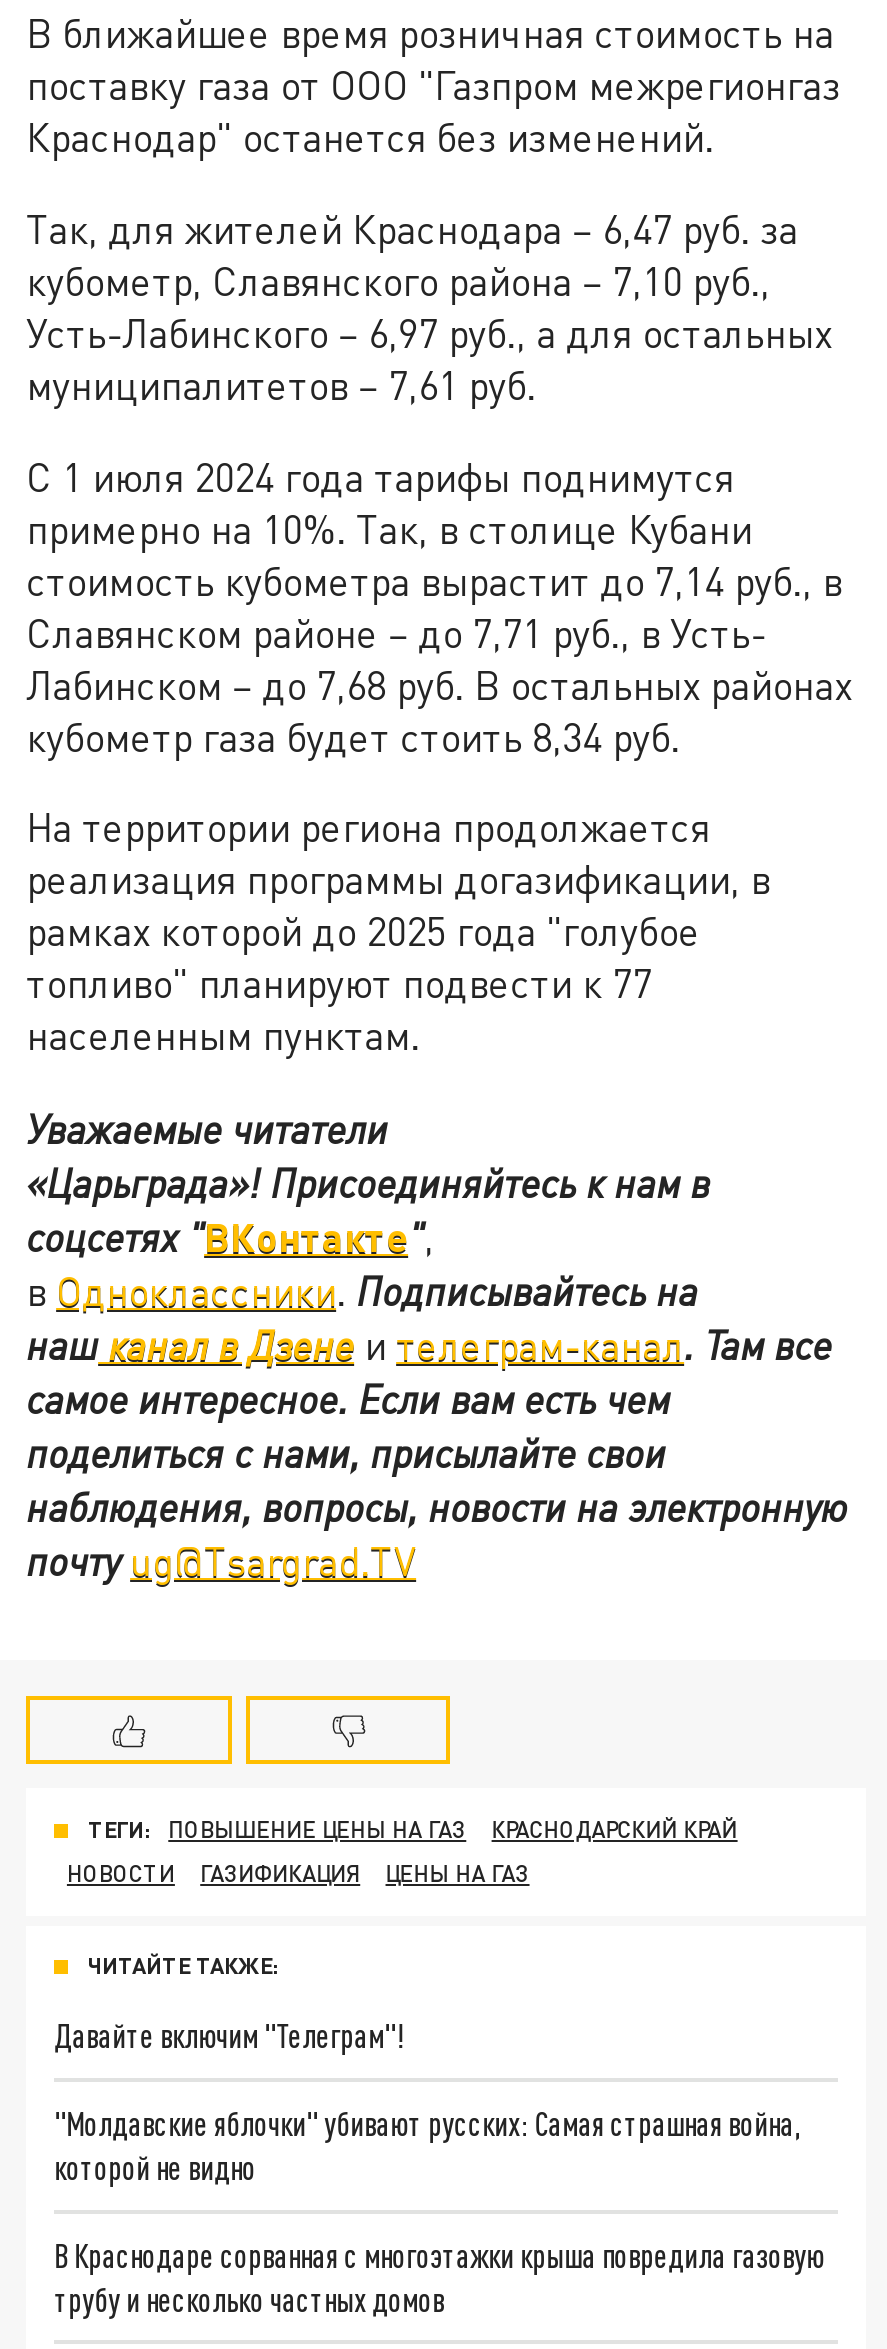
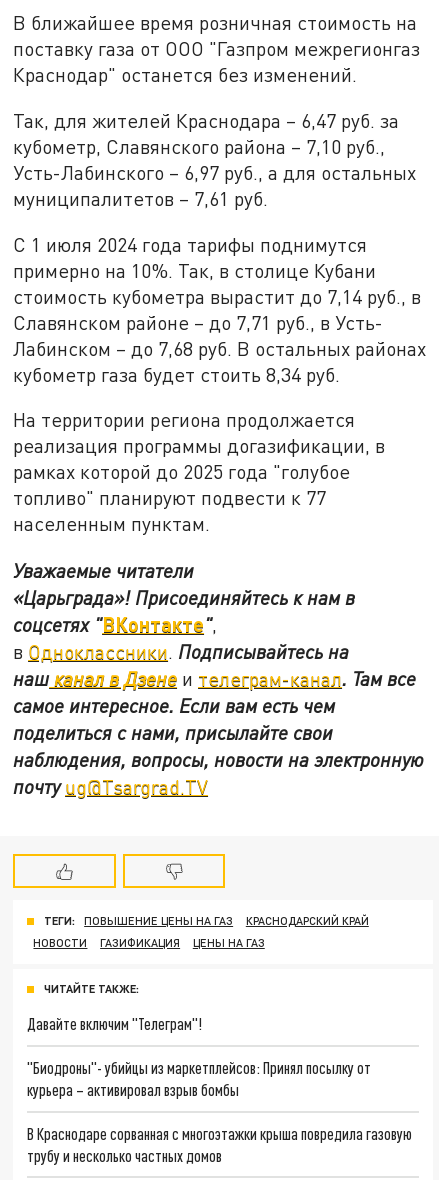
[54,2104,800,2186] "Молдавские яблочки" убивают русских: Самая страшная война, | которой не видно -> [27,1058,371,1099] "Биодроны"- убийцы из маркетплейсов: Принял посылку от | курьера – активировал взрыв бомбы

